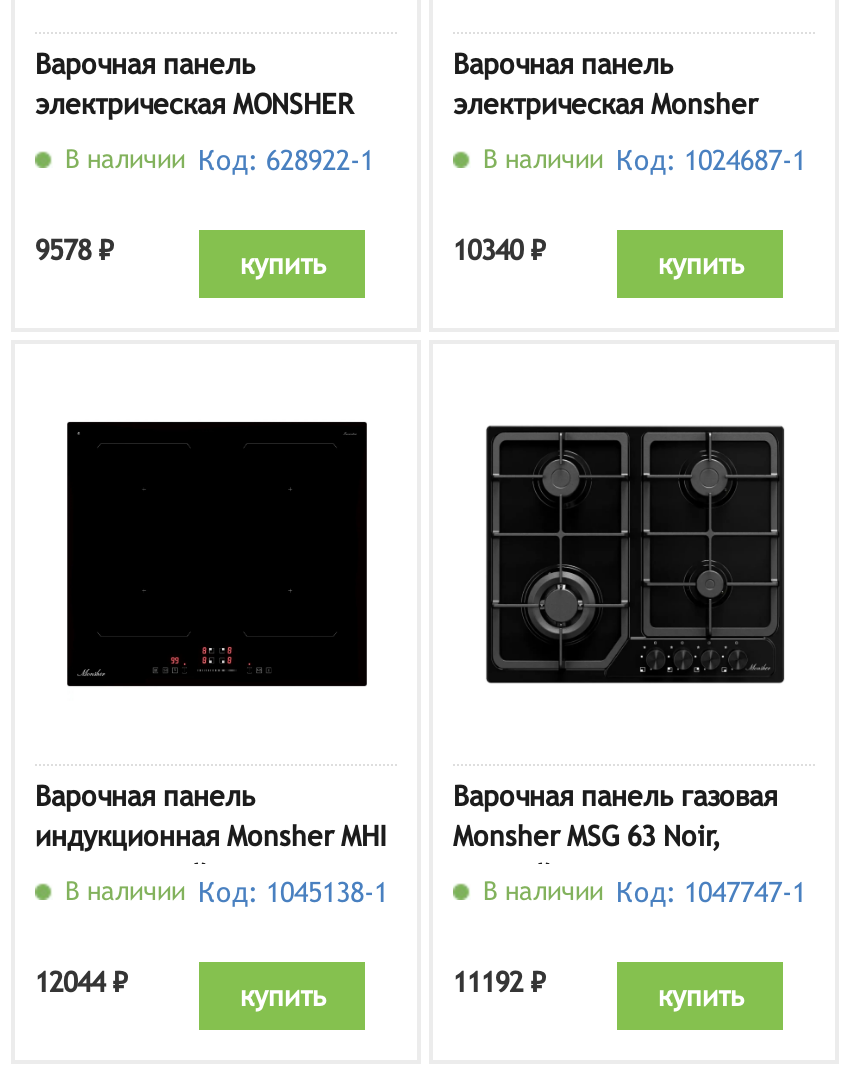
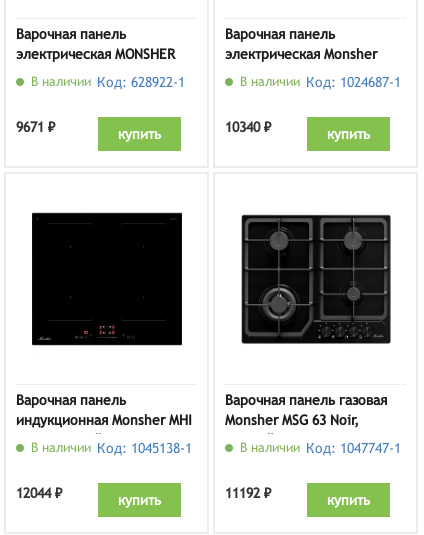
[35,234,113,266] 9578 ₽ -> [16,119,55,135] 9671 ₽

